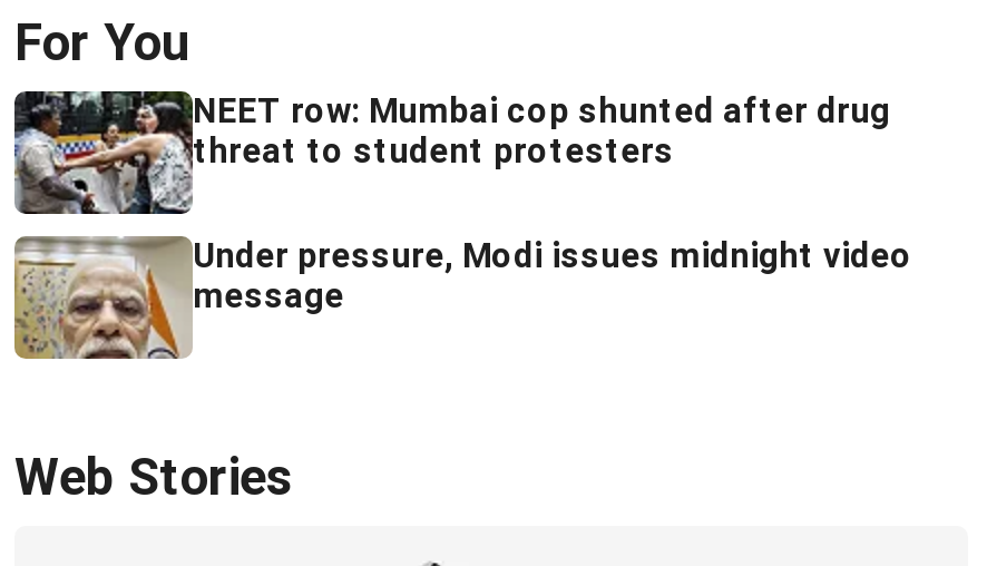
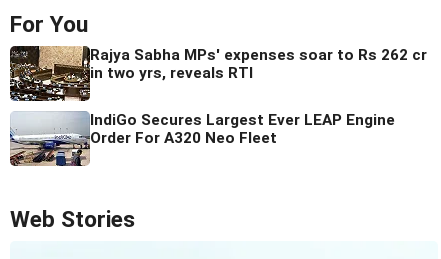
[14,89,890,216] [image] | NEET row: Mumbai cop shunted after drug | threat to student protesters -> [10,45,427,102] [image] | Rajya Sabha MPs' expenses soar to Rs 262 cr | in two yrs, reveals RTI
[12,236,912,361] [image] | Under pressure, Modi issues midnight video | message -> [9,111,395,167] [image] | IndiGo Secures Largest Ever LEAP Engine | Order For A320 Neo Fleet

